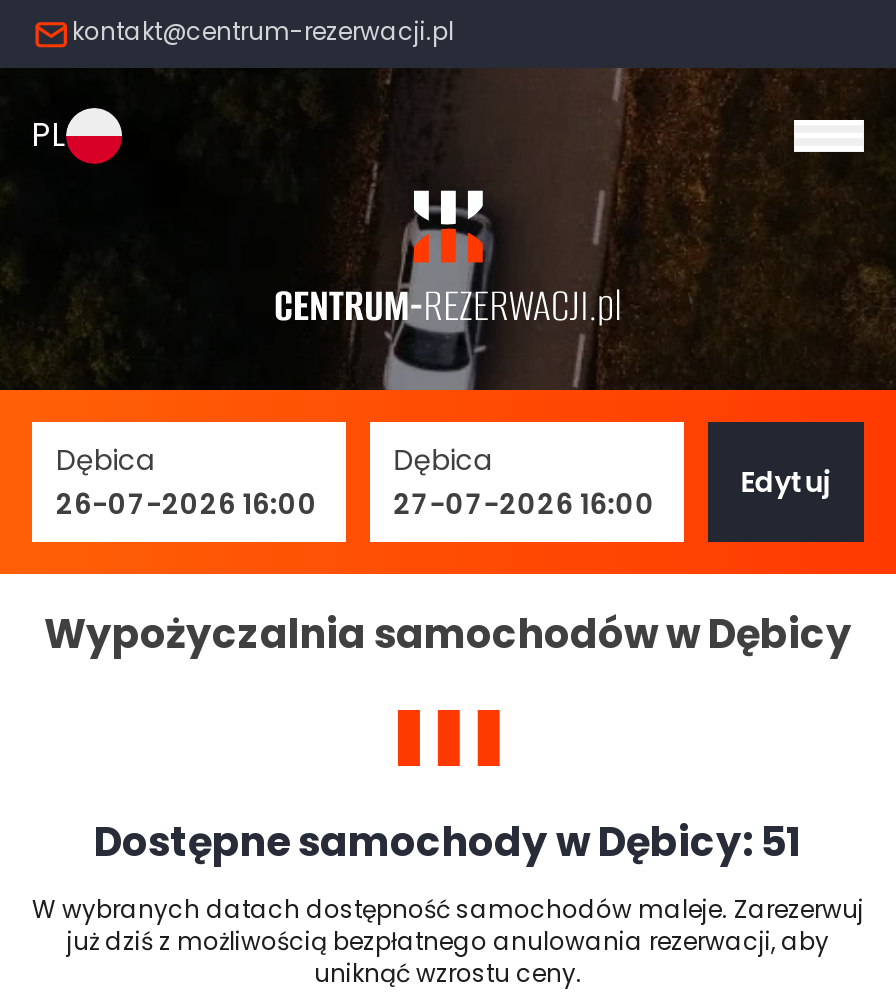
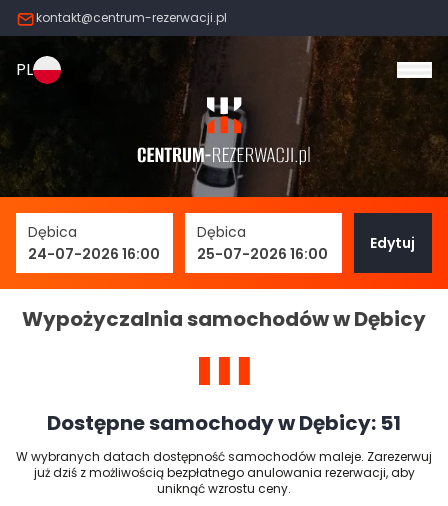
[56,484,318,524] 26-07-2026 16:00 -> [28,244,160,264] 24-07-2026 16:00
[394,484,656,524] 27-07-2026 16:00 -> [197,244,328,264] 25-07-2026 16:00

